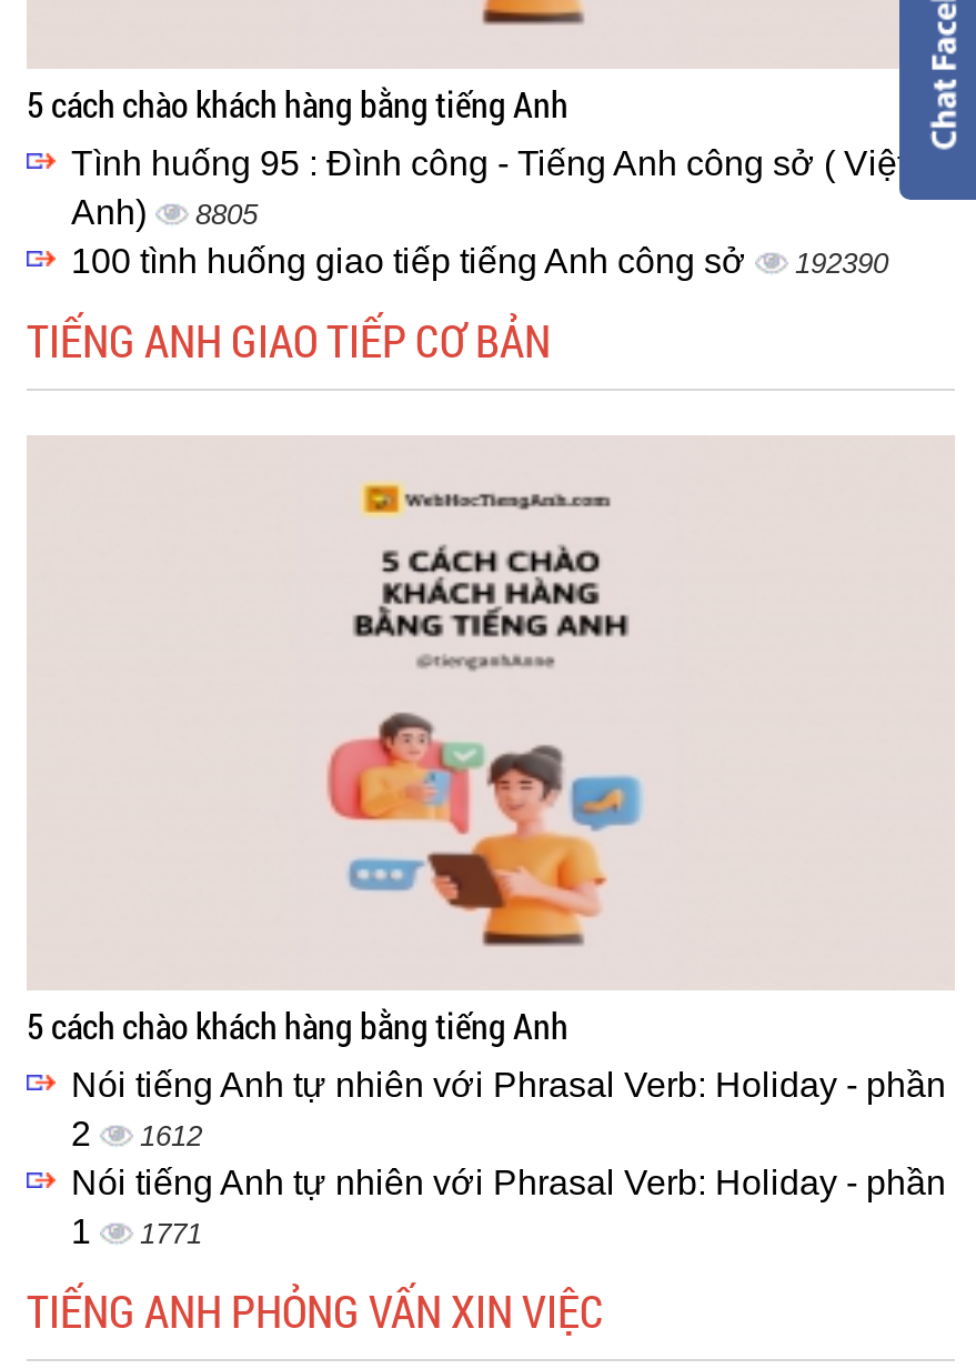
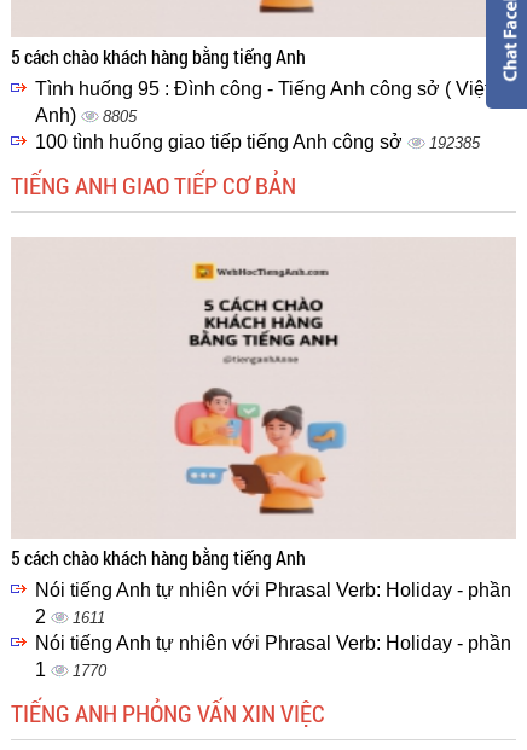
[71,242,888,279] 100 tình huống giao tiếp tiếng Anh công sở 192390 -> [35,131,480,152] 100 tình huống giao tiếp tiếng Anh công sở 192385
[71,1114,202,1152] 2 1612 -> [35,606,105,627] 2 1611
[71,1212,202,1250] 1 1771 -> [35,659,106,680] 1 1770

